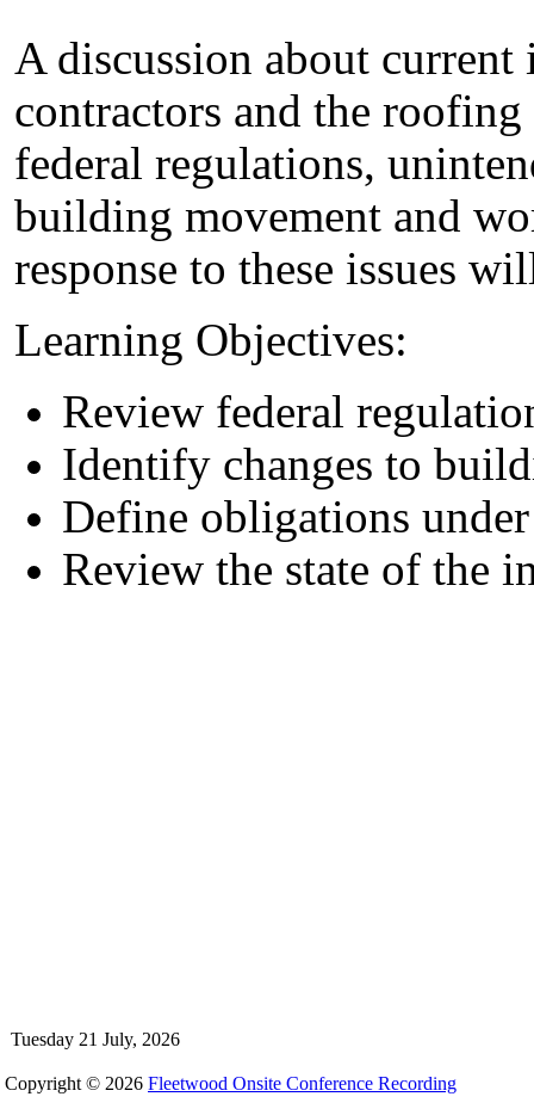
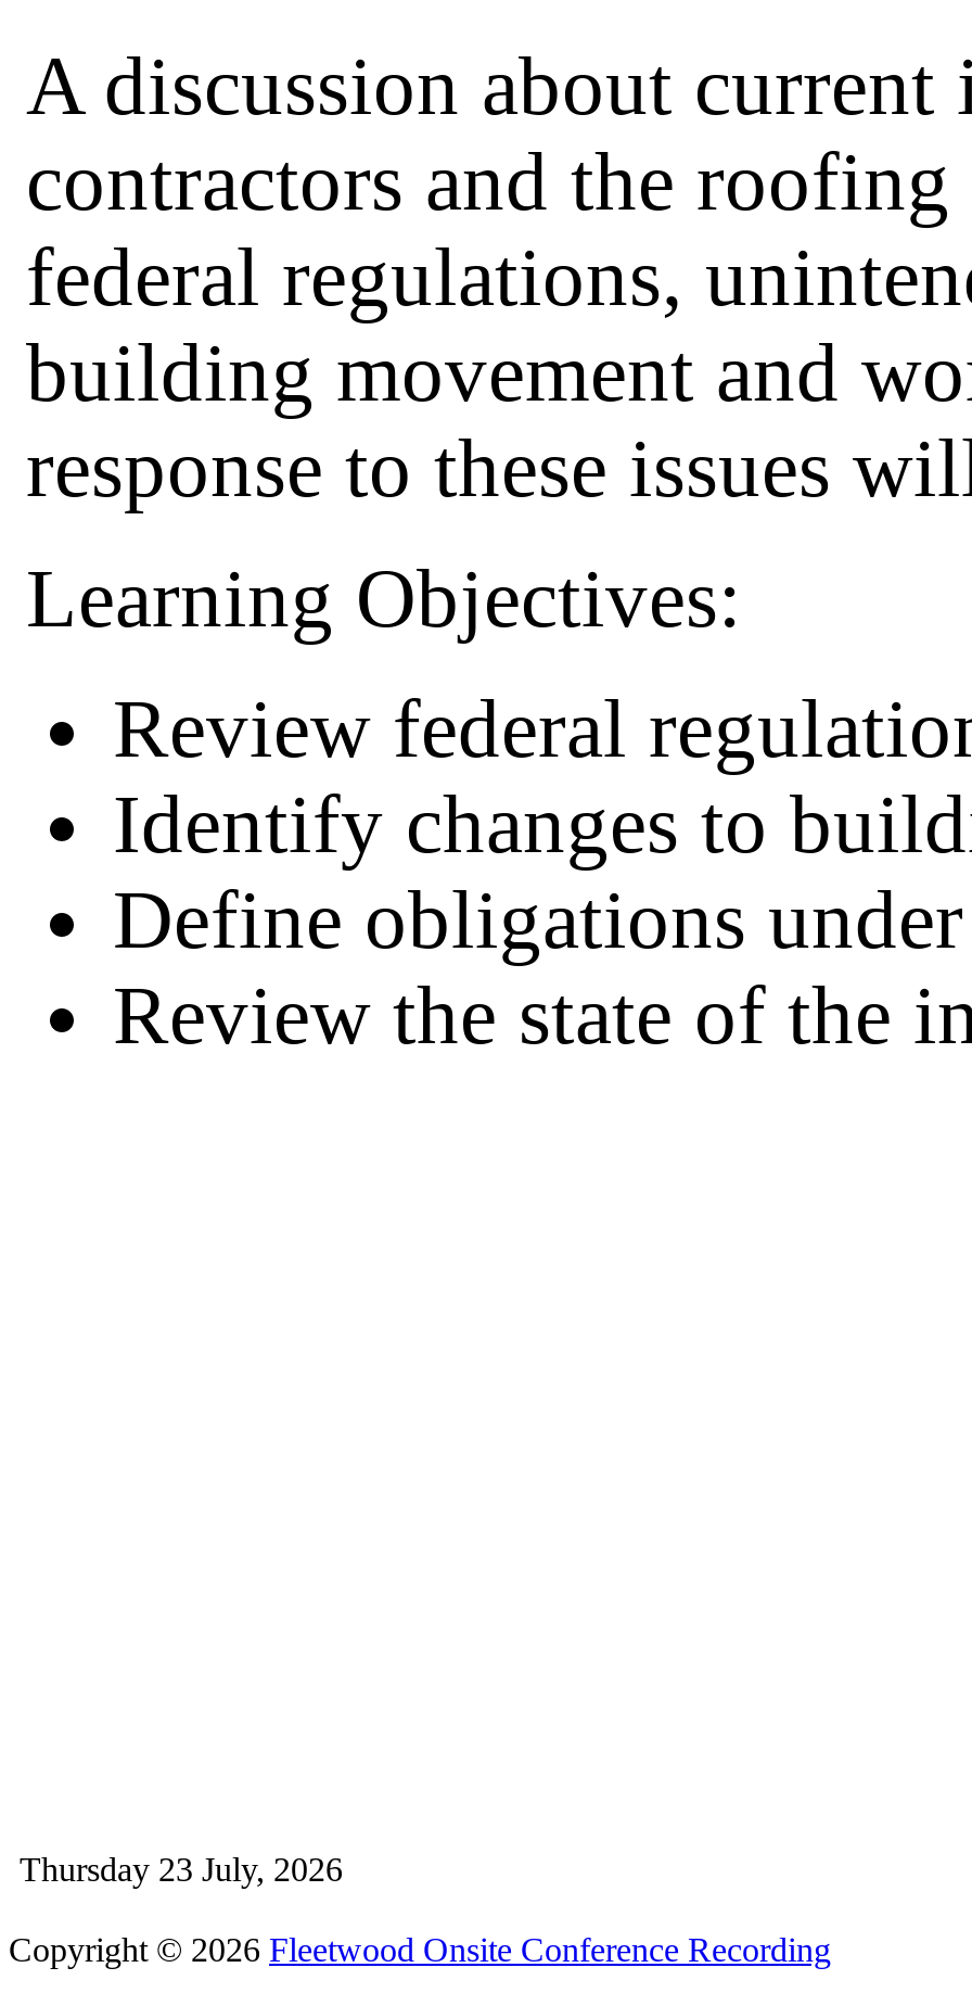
[1,1029,190,1049] Tuesday 21 July, 2026 -> [2,1851,360,1888] Thursday 23 July, 2026

